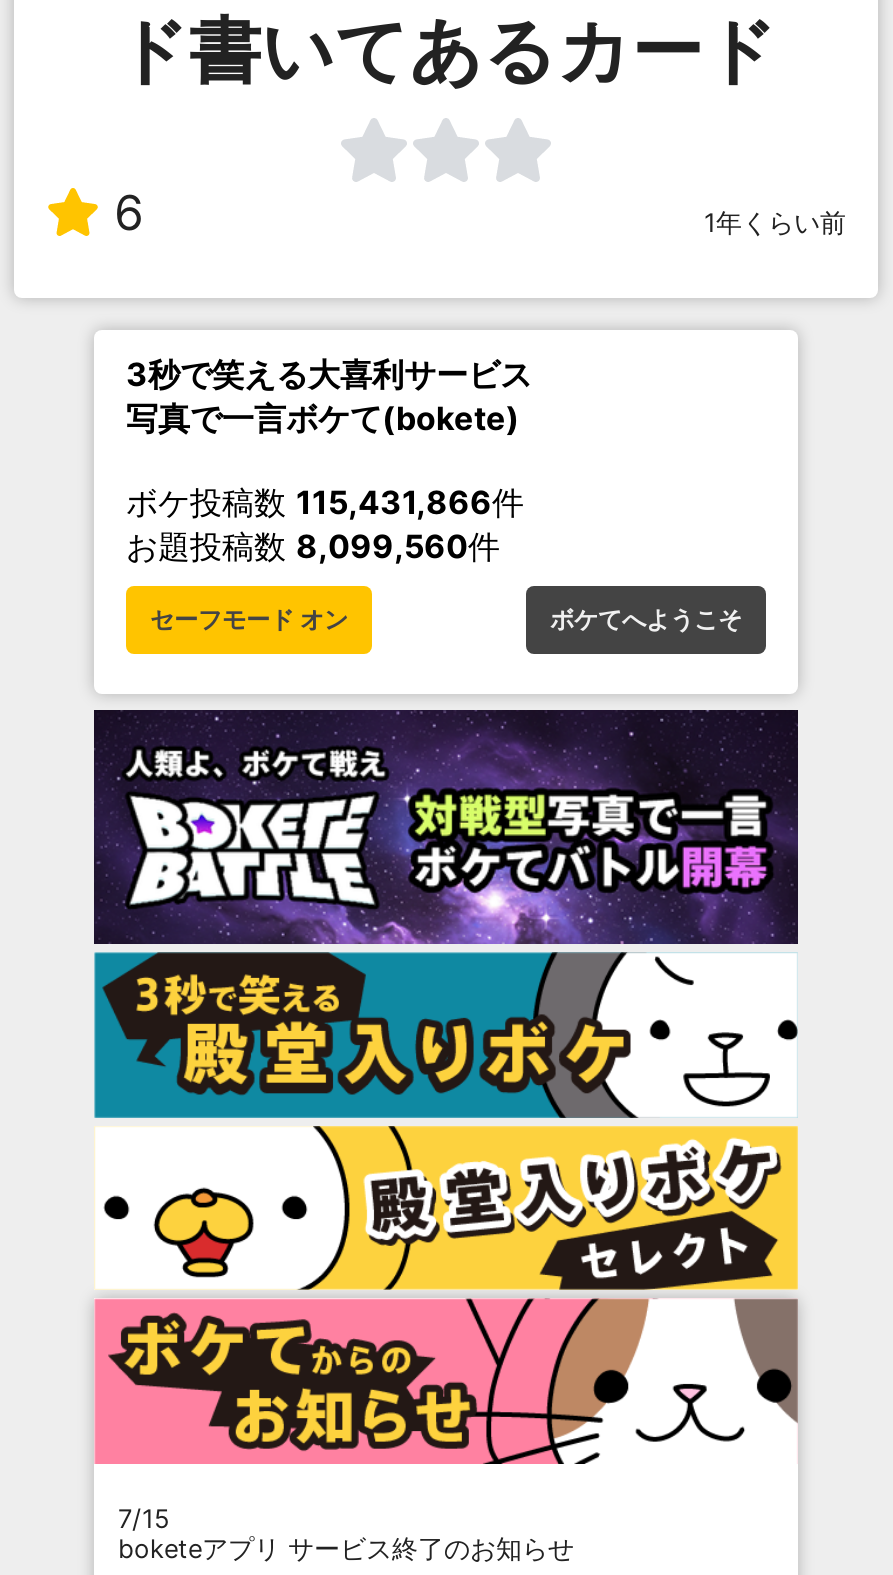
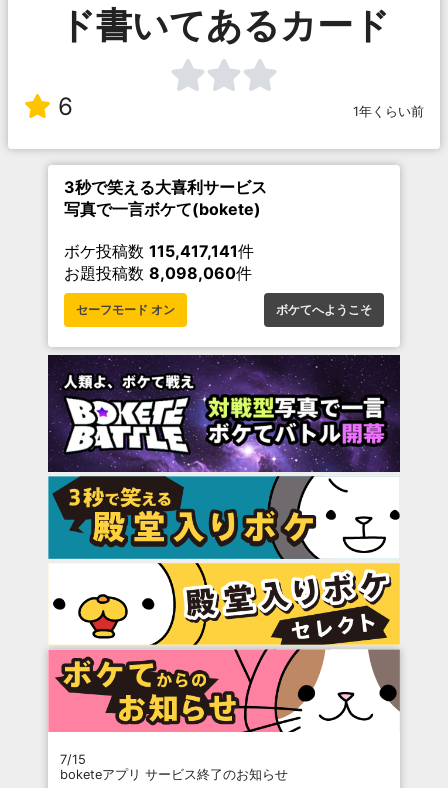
[126,482,524,522] ボケ投稿数115,431,866件 -> [64,241,254,261] ボケ投稿数115,417,141件
[126,526,500,566] お題投稿数8,099,560件 -> [64,263,252,283] お題投稿数8,098,060件

